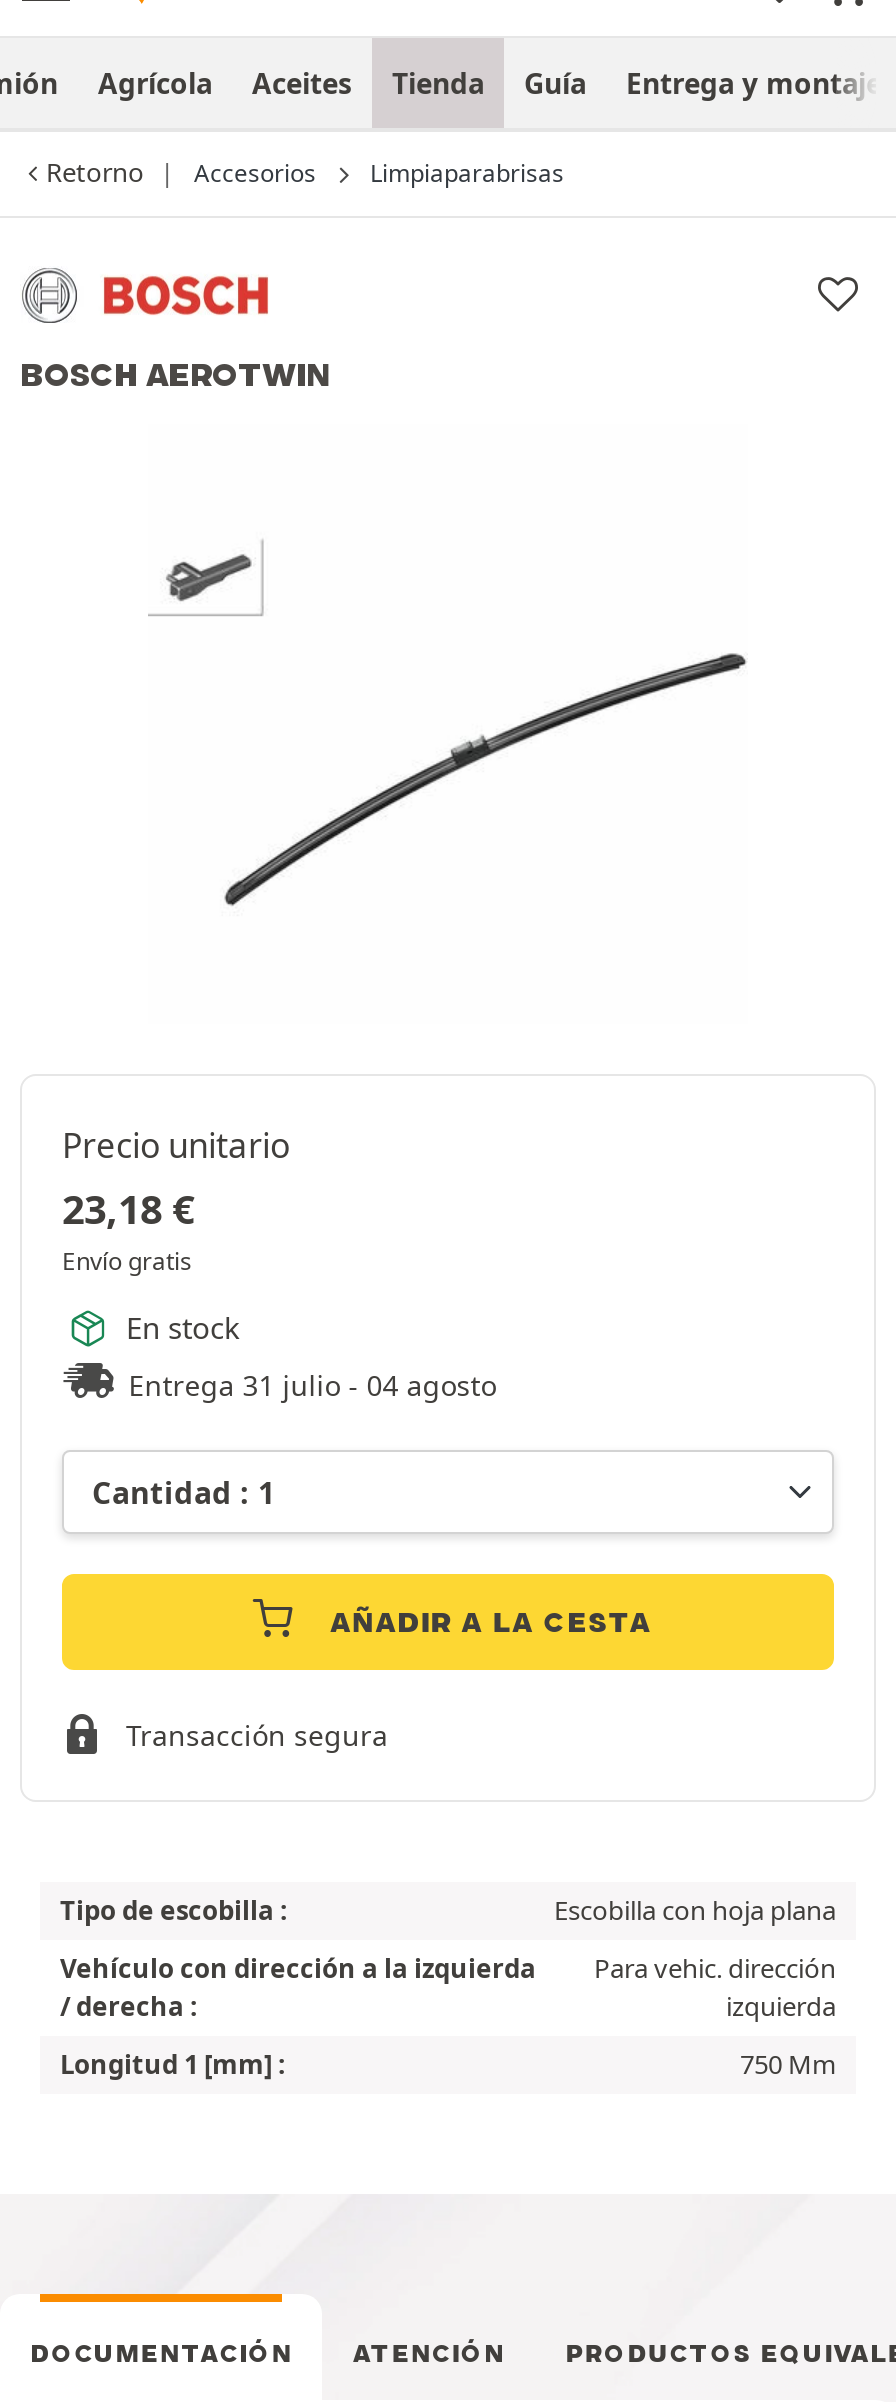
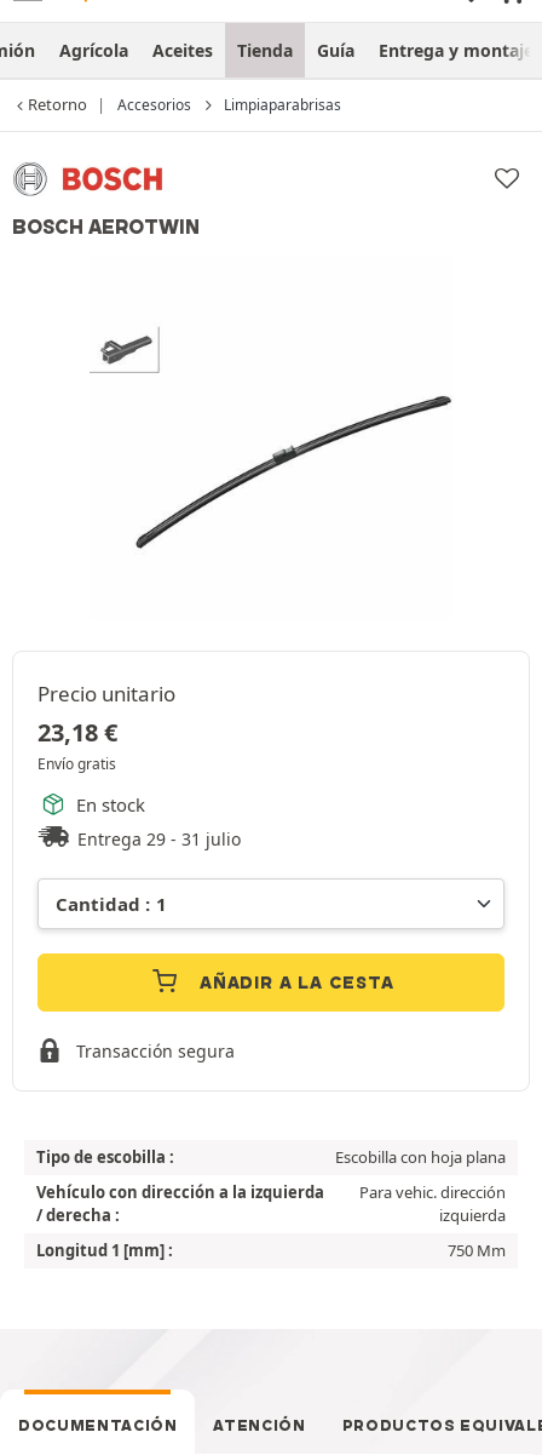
[128,1365,496,1403] Entrega 31 julio - 04 agosto -> [78,827,241,850] Entrega 29 - 31 julio

